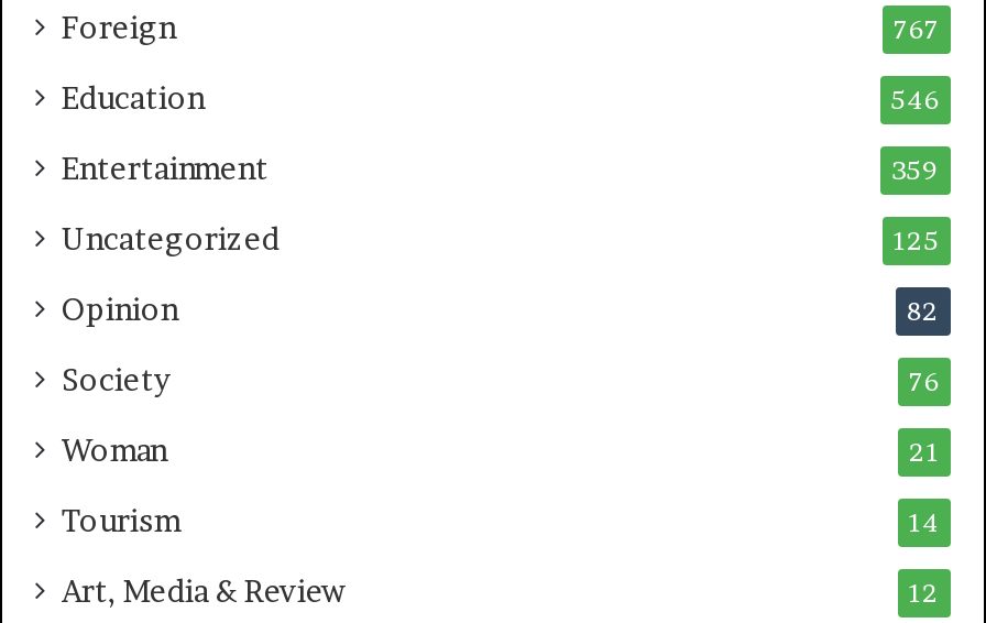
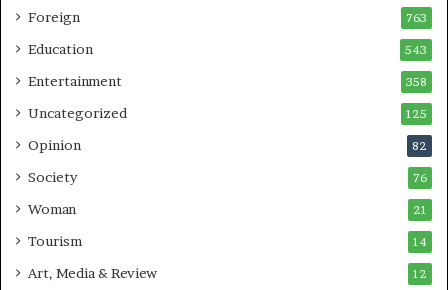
[894,14,940,45] 767 -> [406,11,427,25] 763
[891,85,940,115] 546 -> [405,43,427,57] 543
[891,155,940,186] 359 -> [406,75,427,89] 358

